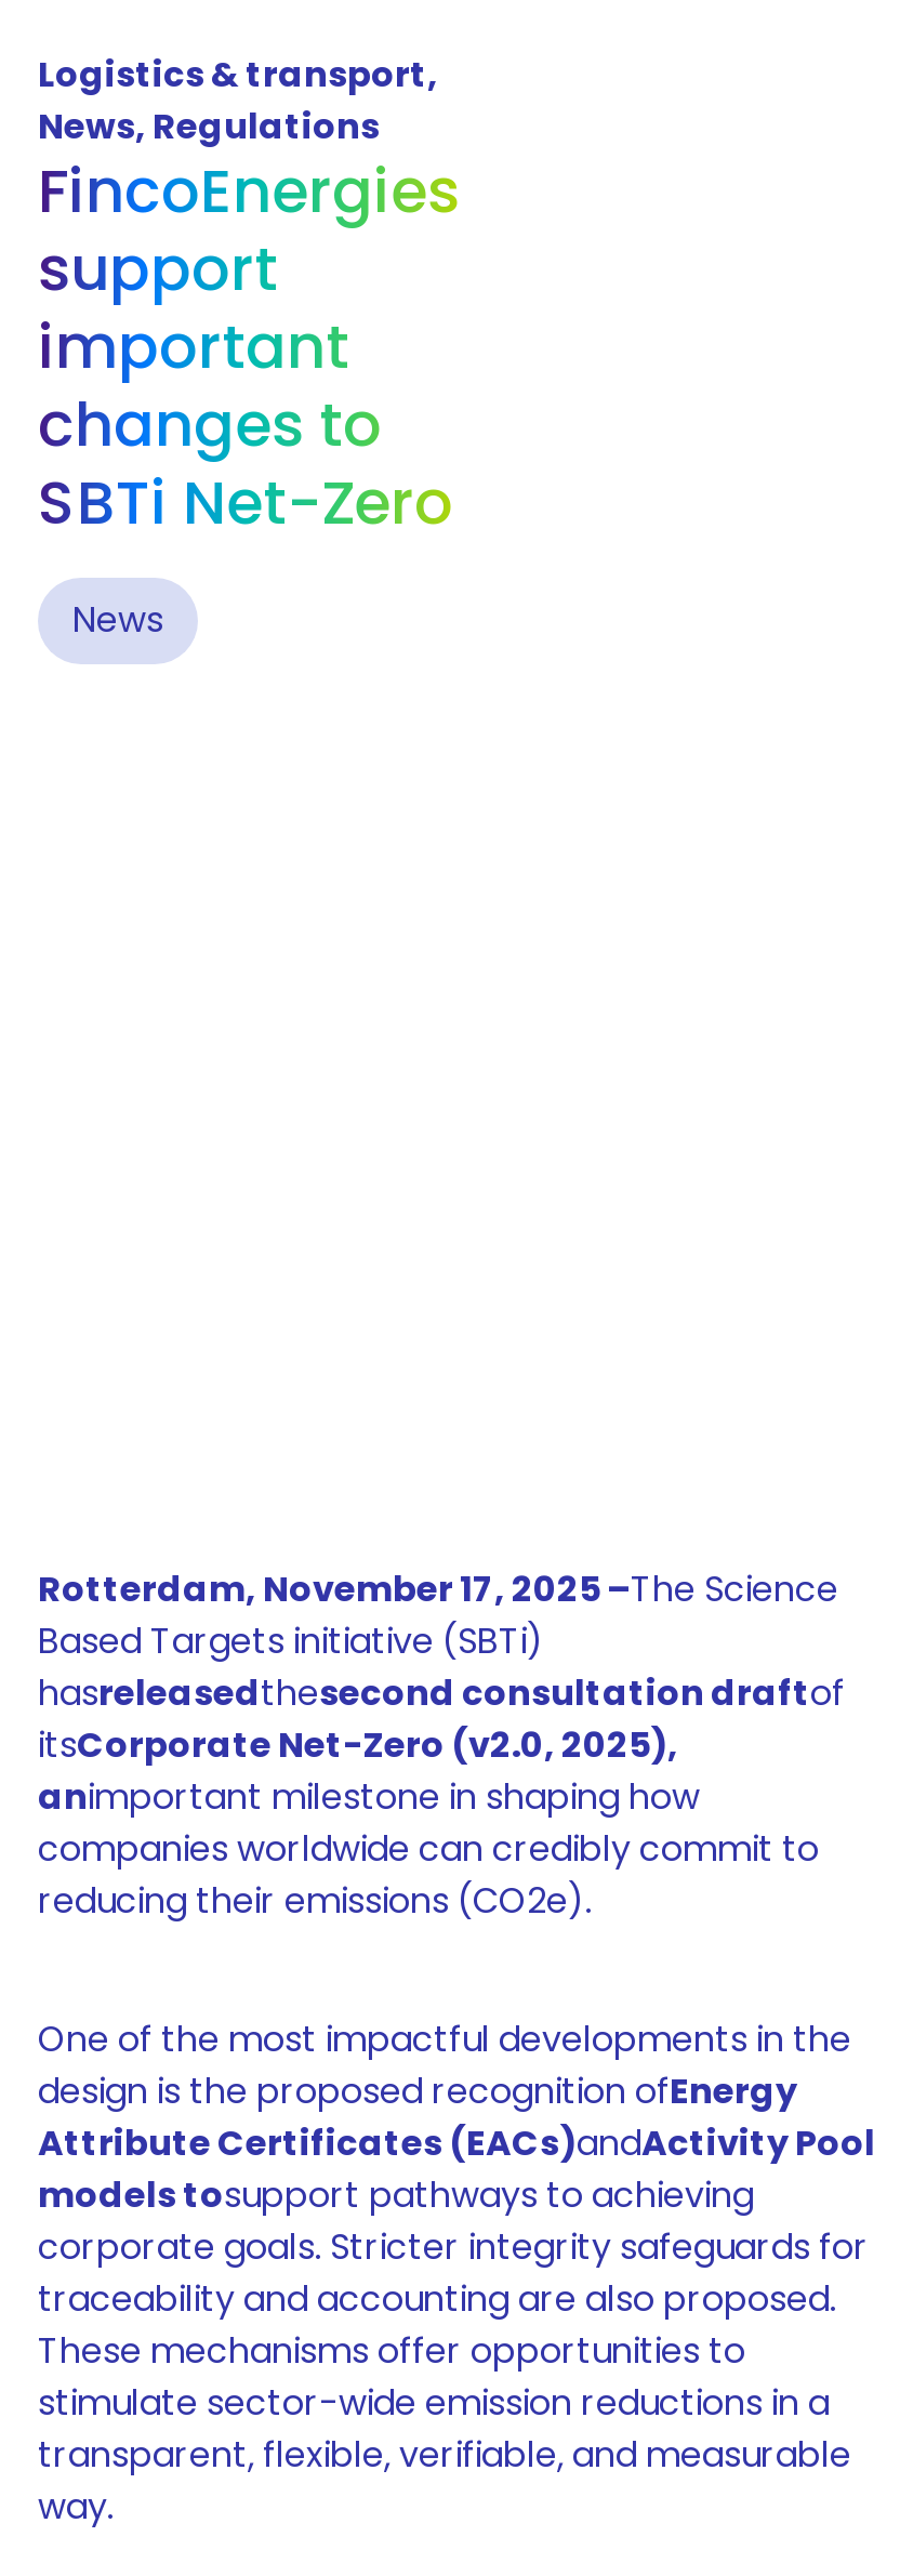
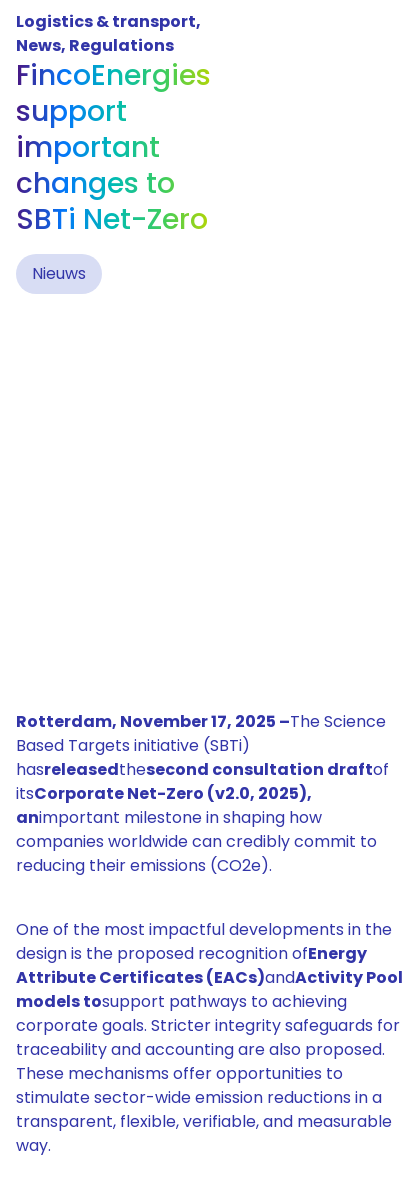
[72,595,163,645] News -> [32,262,86,285] Nieuws

